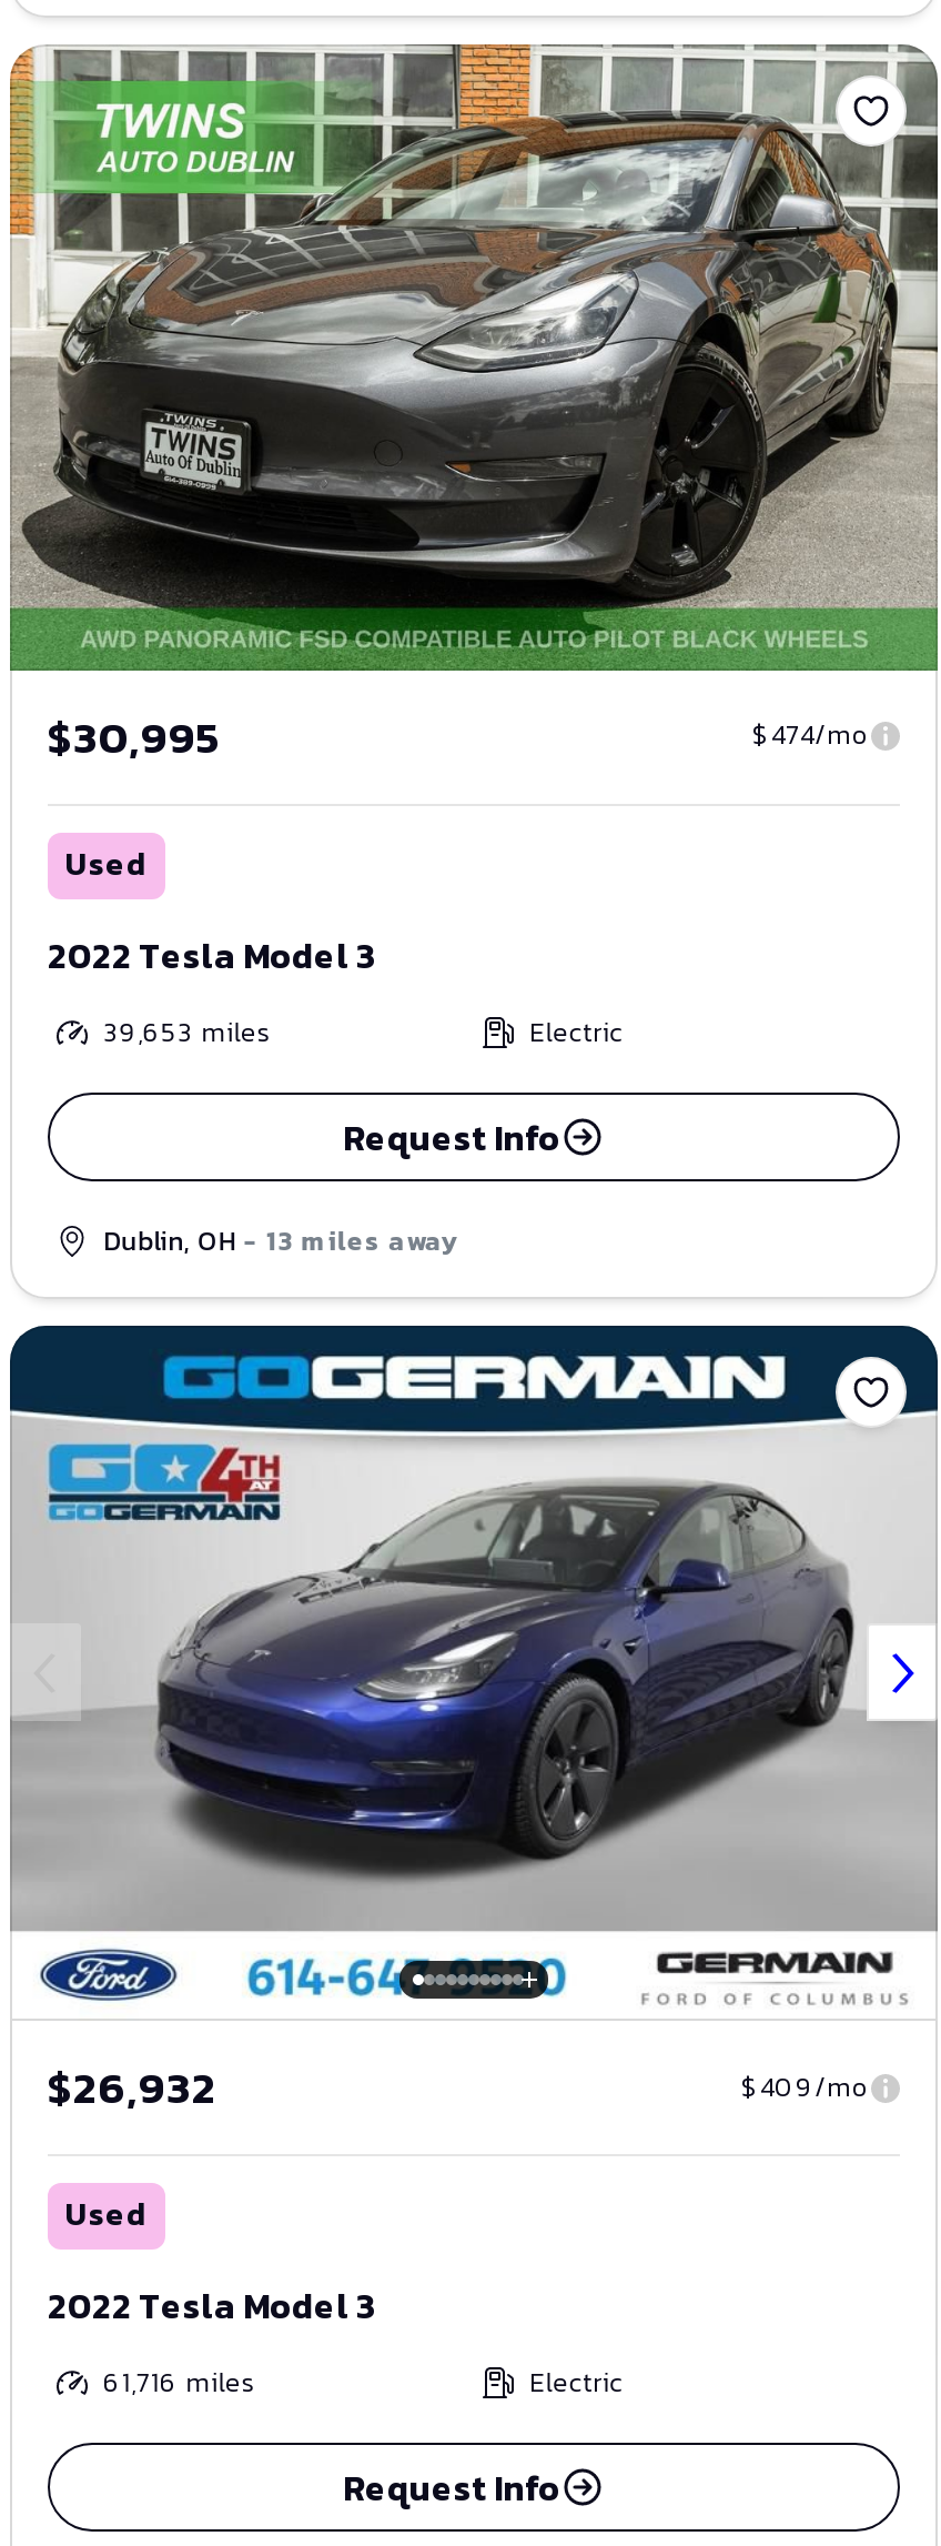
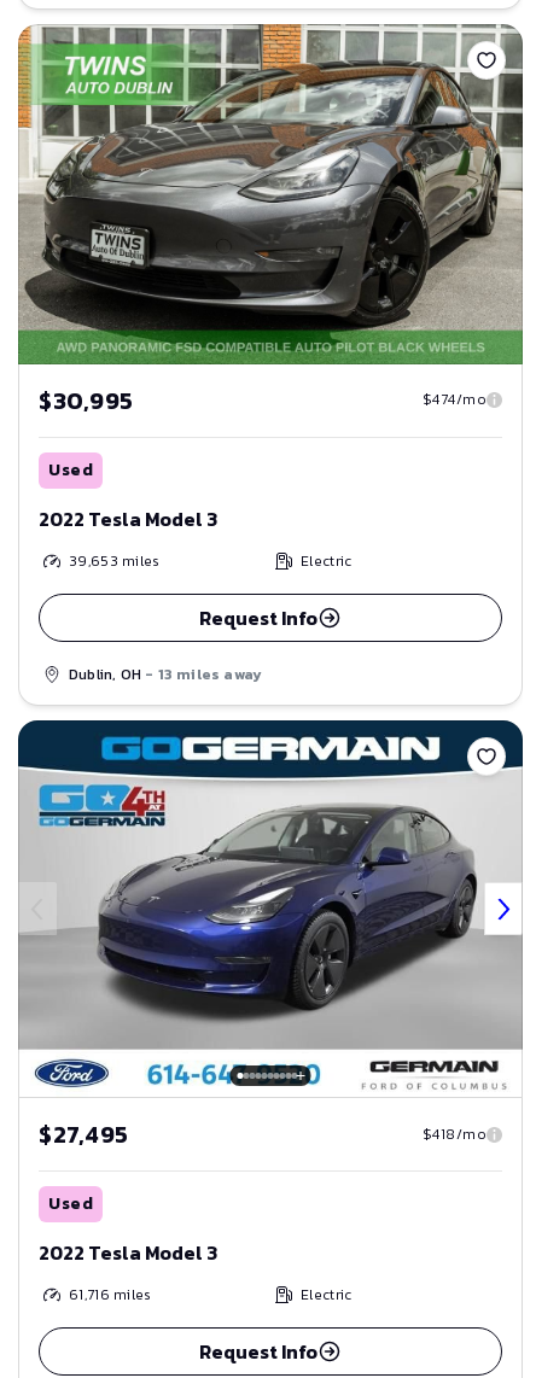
[48,2054,871,2121] $26,932 | $409/mo -> [39,1116,487,1152] $27,495 | $418/mo

